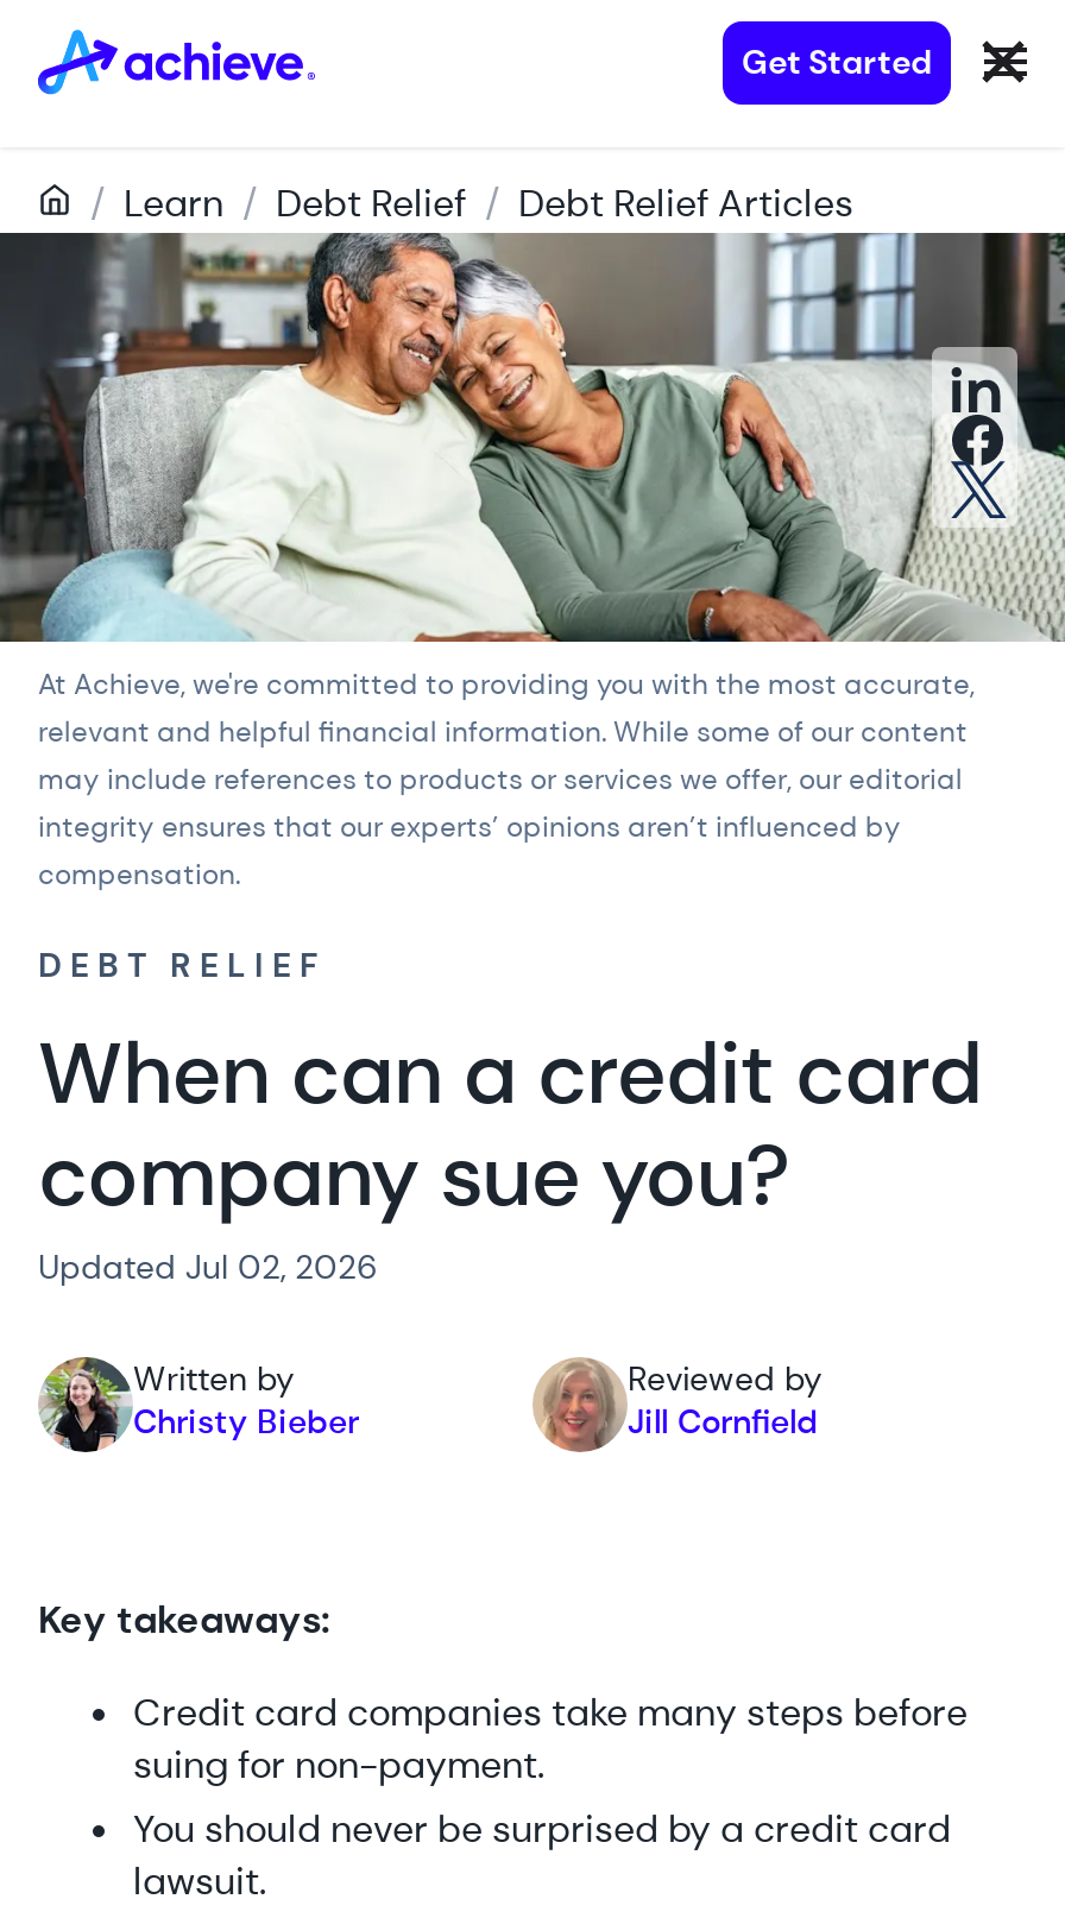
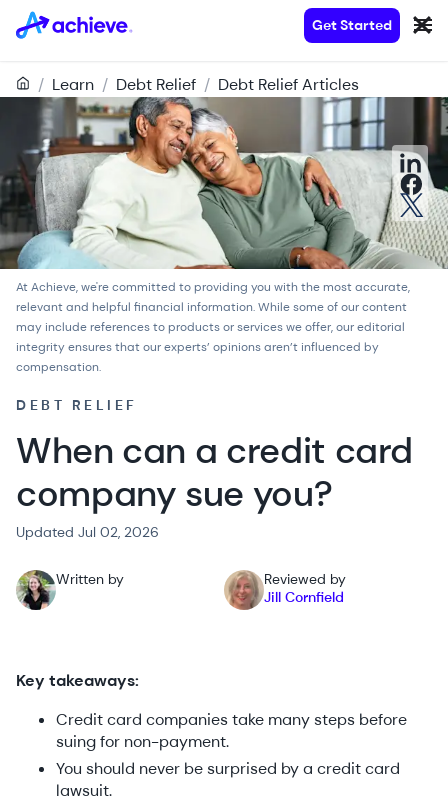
[133,1401,359,1443] Christy Bieber -> none

